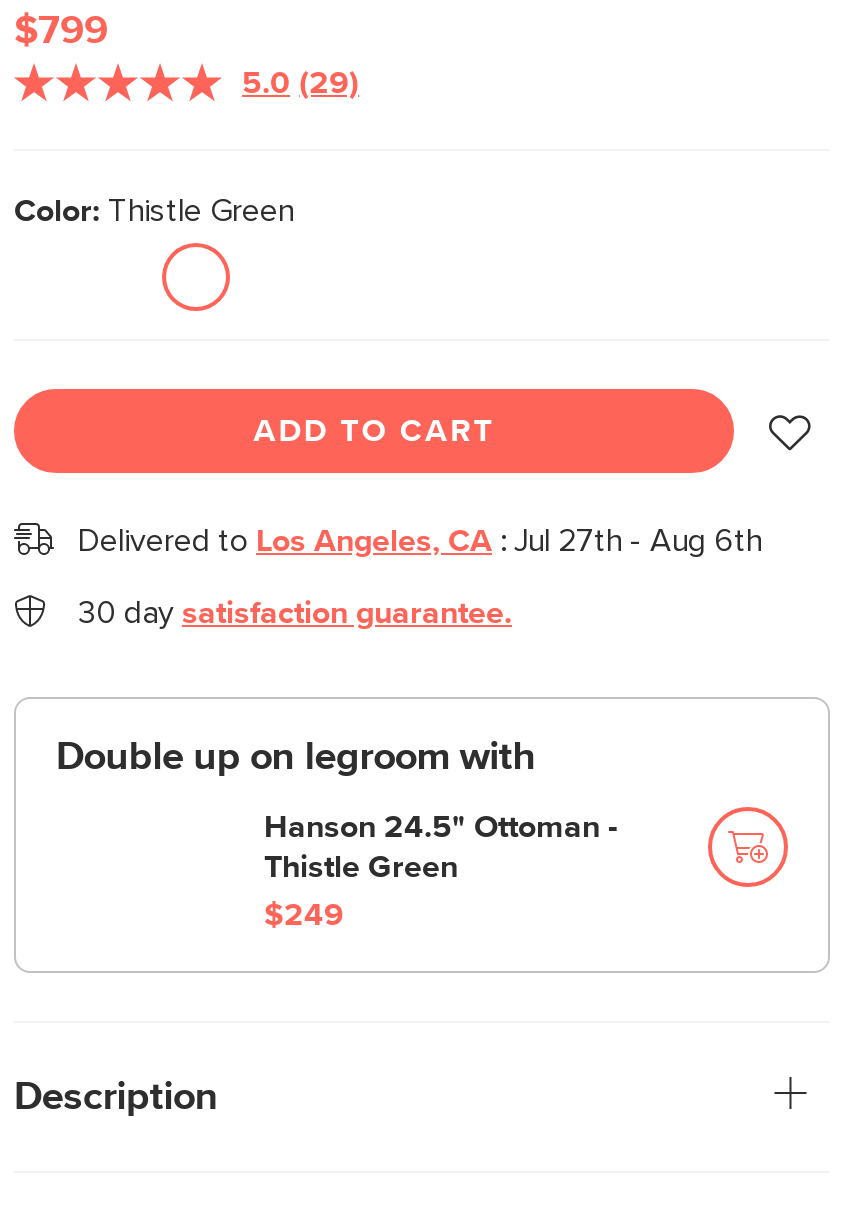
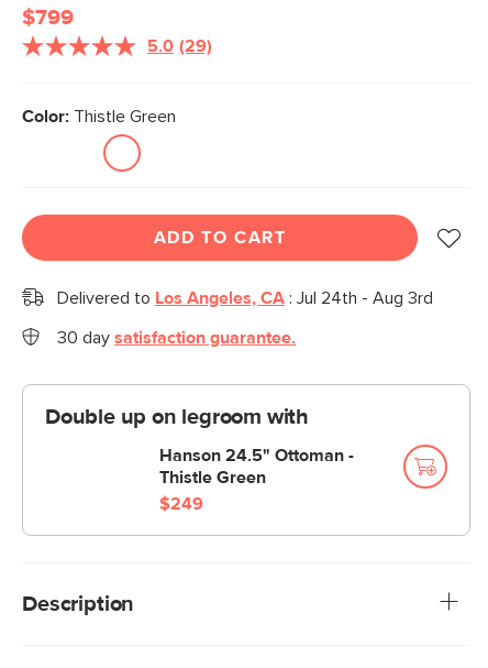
[78,525,762,557] Delivered to Los Angeles, CA: Jul 27th - Aug 6th -> [57,289,433,307] Delivered to Los Angeles, CA: Jul 24th - Aug 3rd

